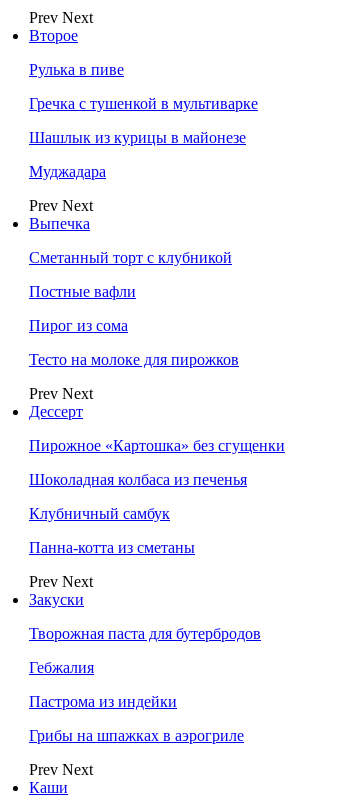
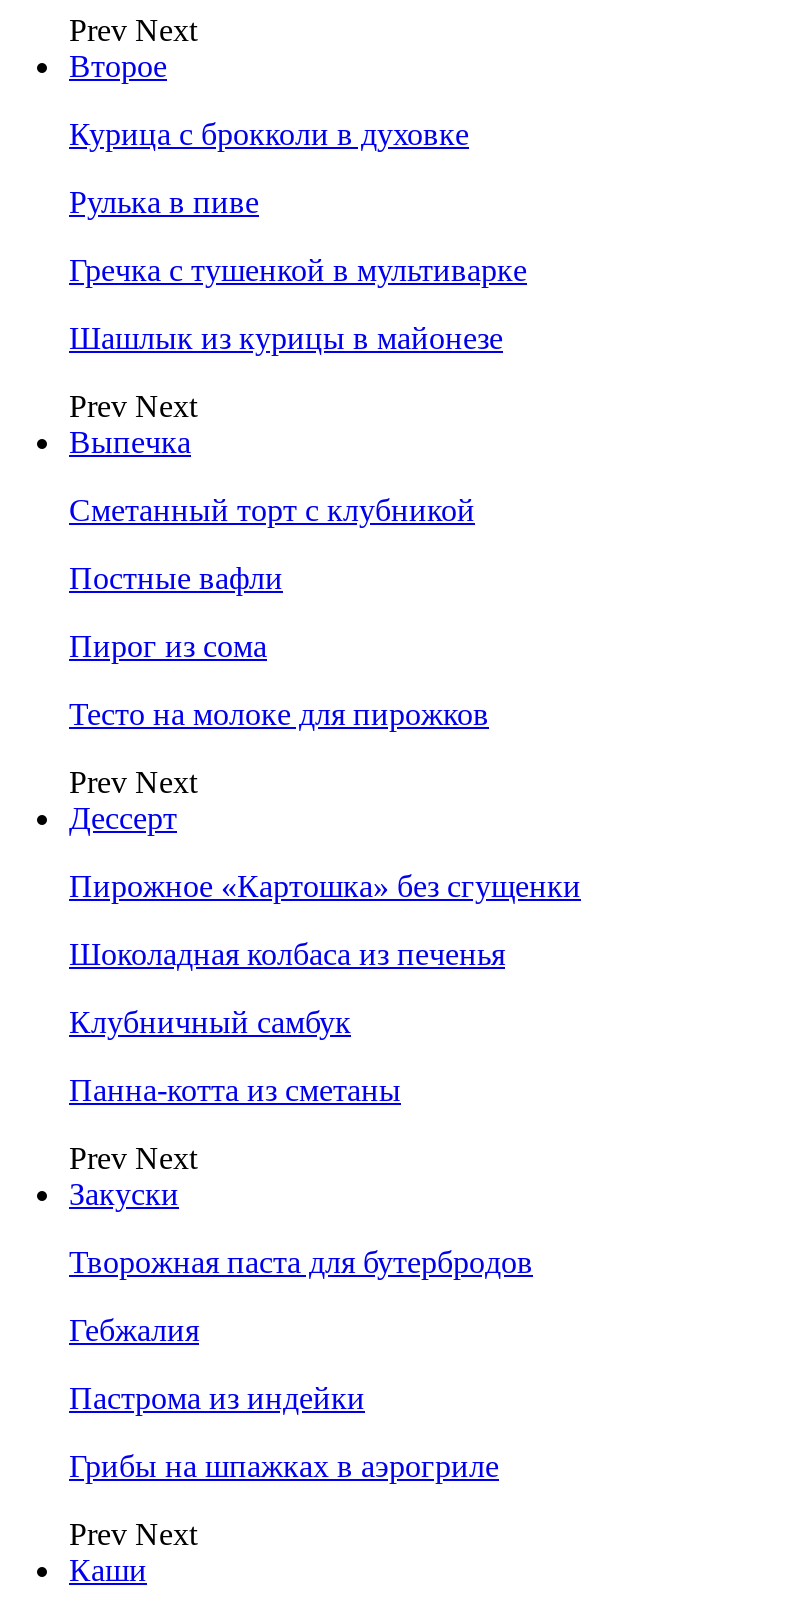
none -> [69,117,469,151] Курица с брокколи в духовке
moved [29,61,258,146] -> [69,185,527,355]: Рулька в пиве | Гречка с тушенкой в мультиварке | Шашлык из курицы в майонезе
[29,163,106,180] Муджадара -> none

